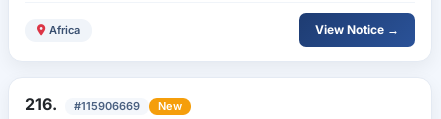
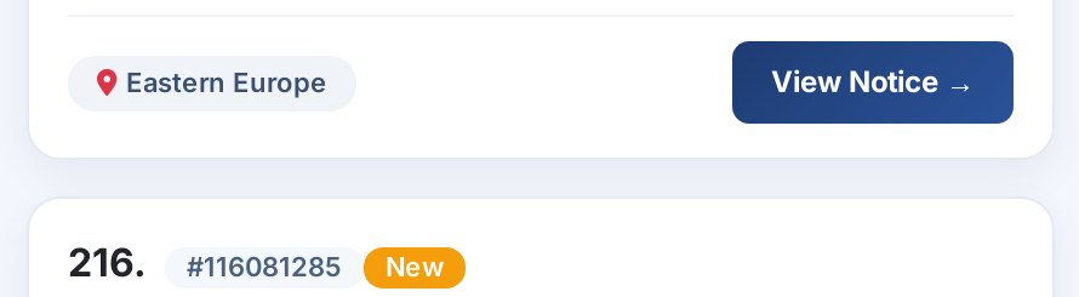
[49,22,80,36] Africa -> [126,64,327,98] Eastern Europe
[25,94,182,114] 216. #115906669 New -> [68,238,444,286] 216. #116081285 New

